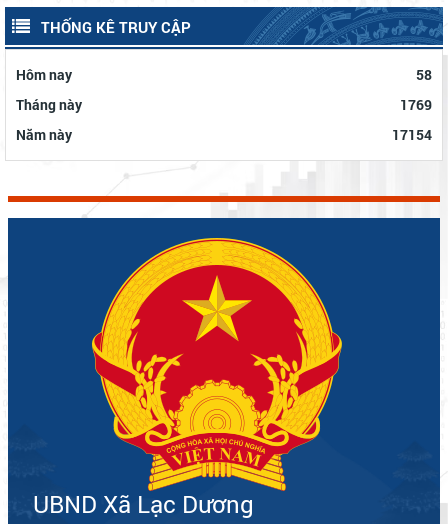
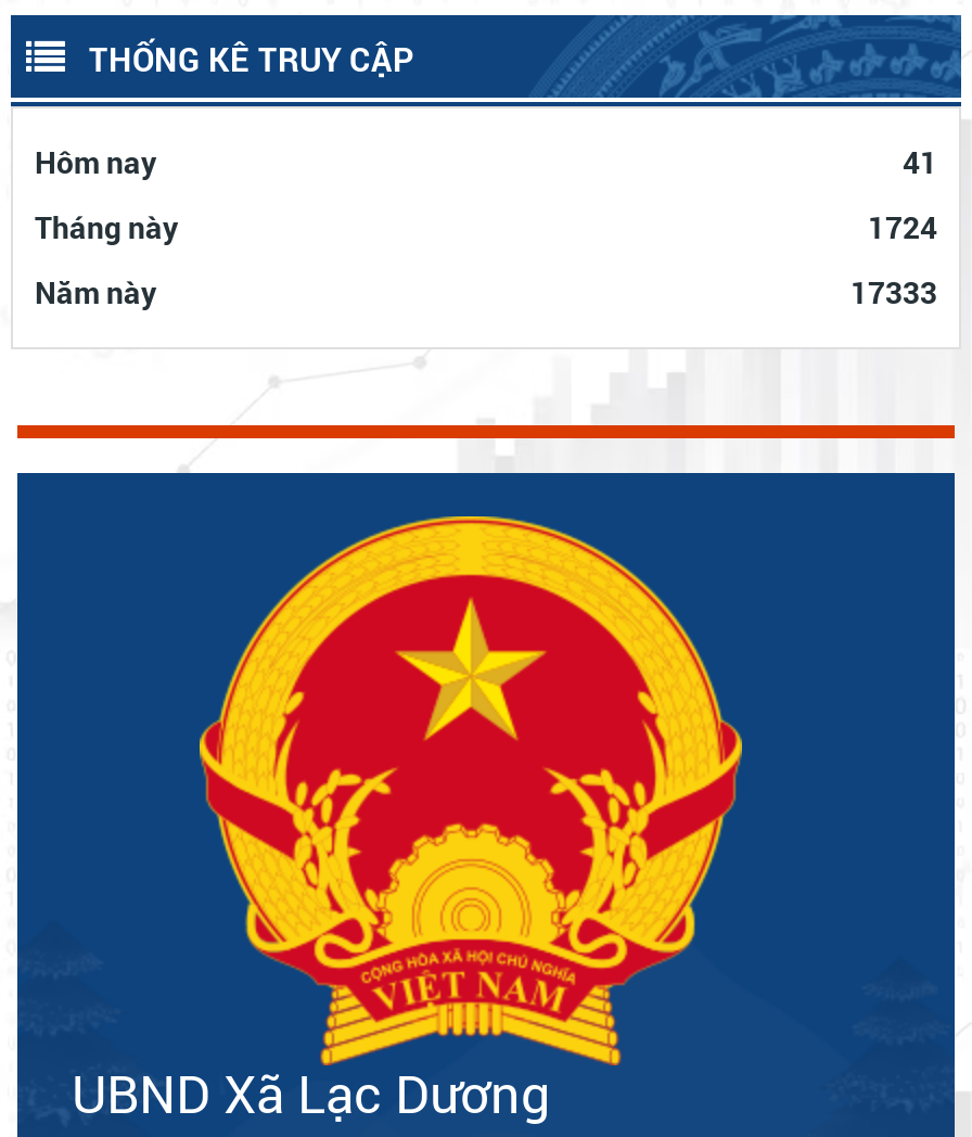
[416,65,432,84] 58 -> [903,141,937,183] 41
[400,95,432,114] 1769 -> [868,207,937,248] 1724
[392,125,432,144] 17154 -> [850,272,937,313] 17333

